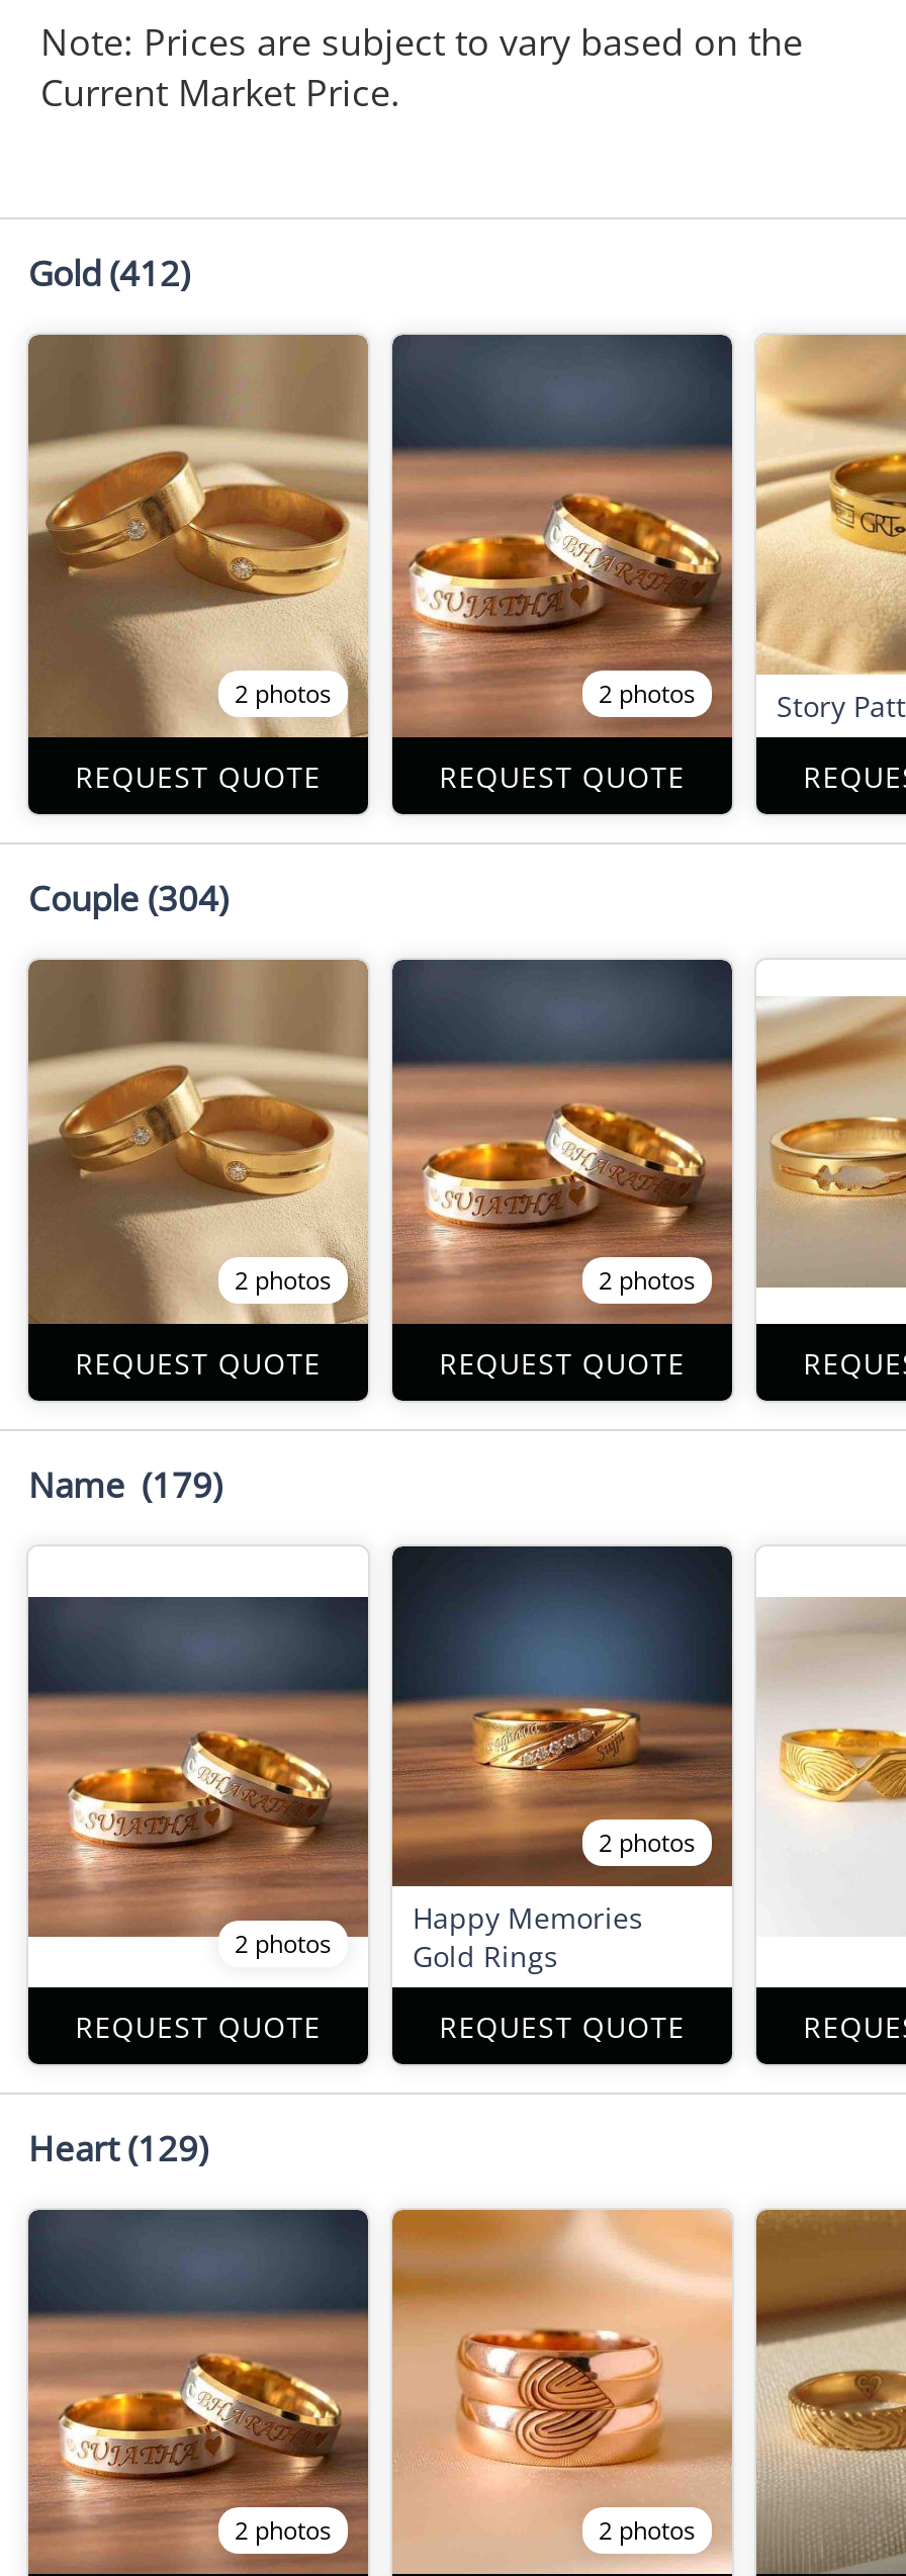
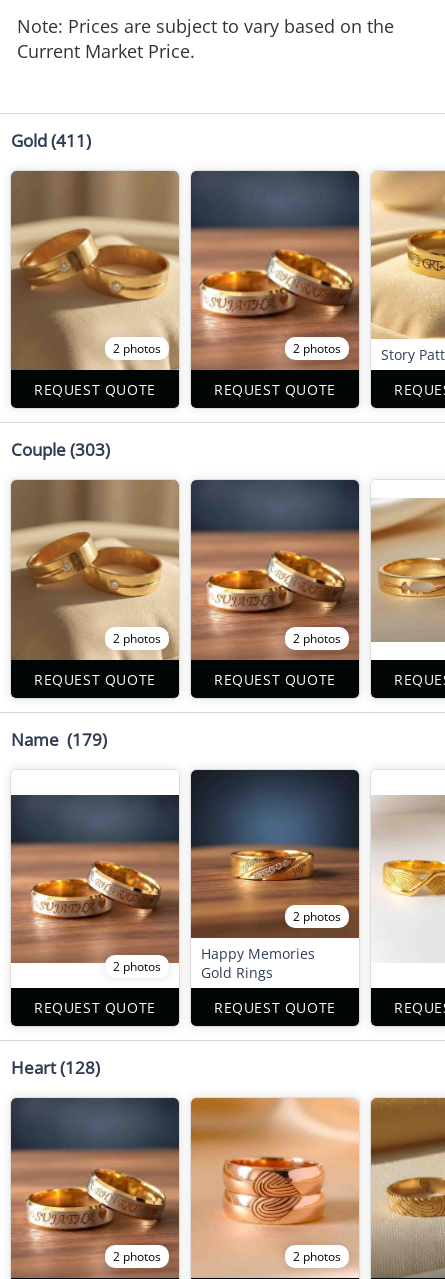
[28,250,190,297] Gold (412) -> [11,129,91,152] Gold (411)
[28,875,229,922] Couple (304) -> [11,438,110,461] Couple (303)
[28,2125,208,2172] Heart (129) -> [11,1056,100,1079] Heart (128)

